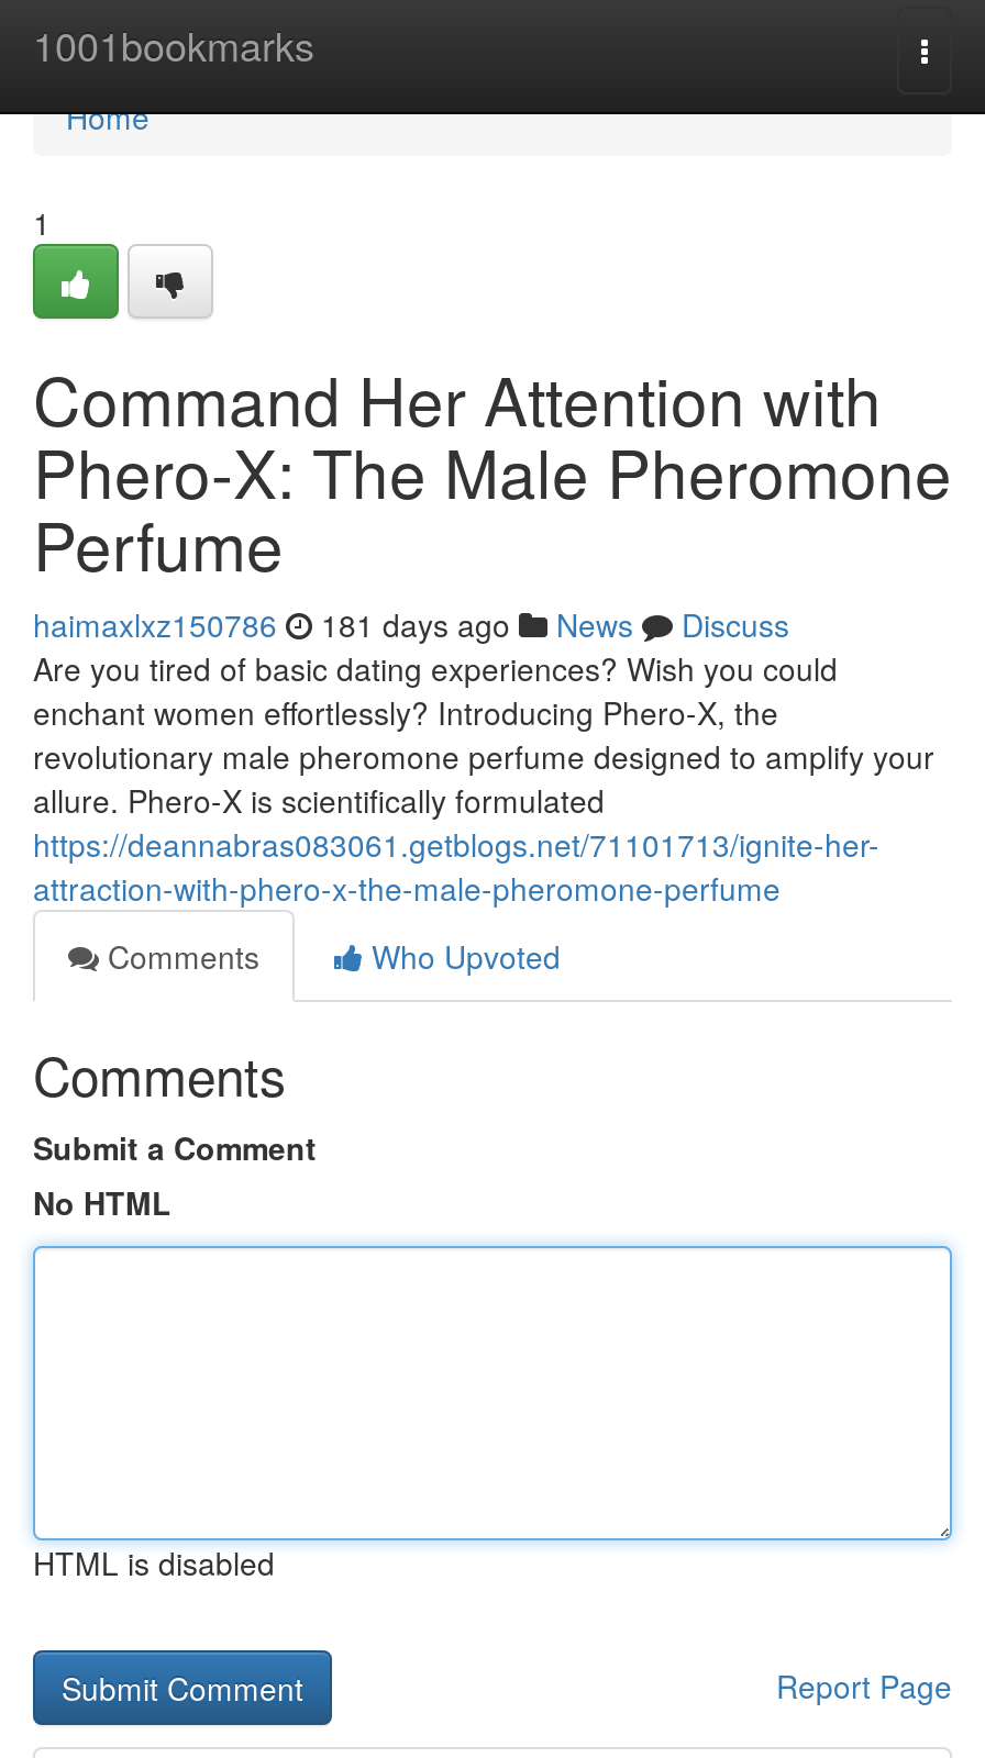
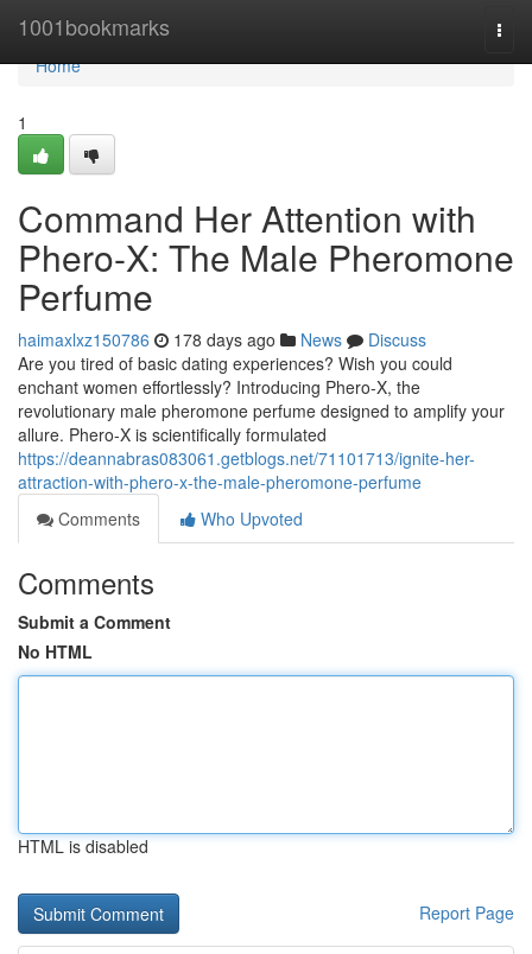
[33,602,789,646] haimaxlxz150786 181 days ago News Discuss -> [18,327,426,351] haimaxlxz150786 178 days ago News Discuss

